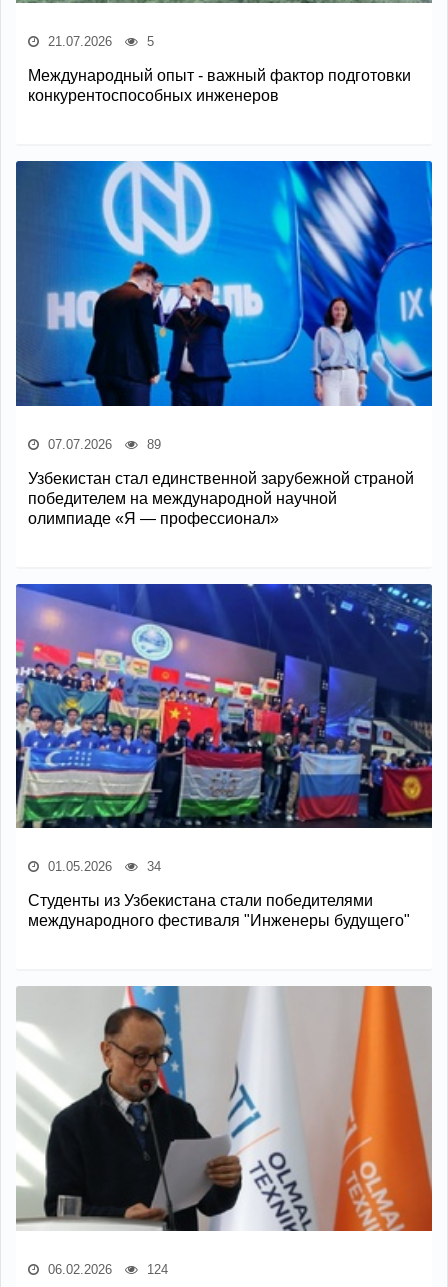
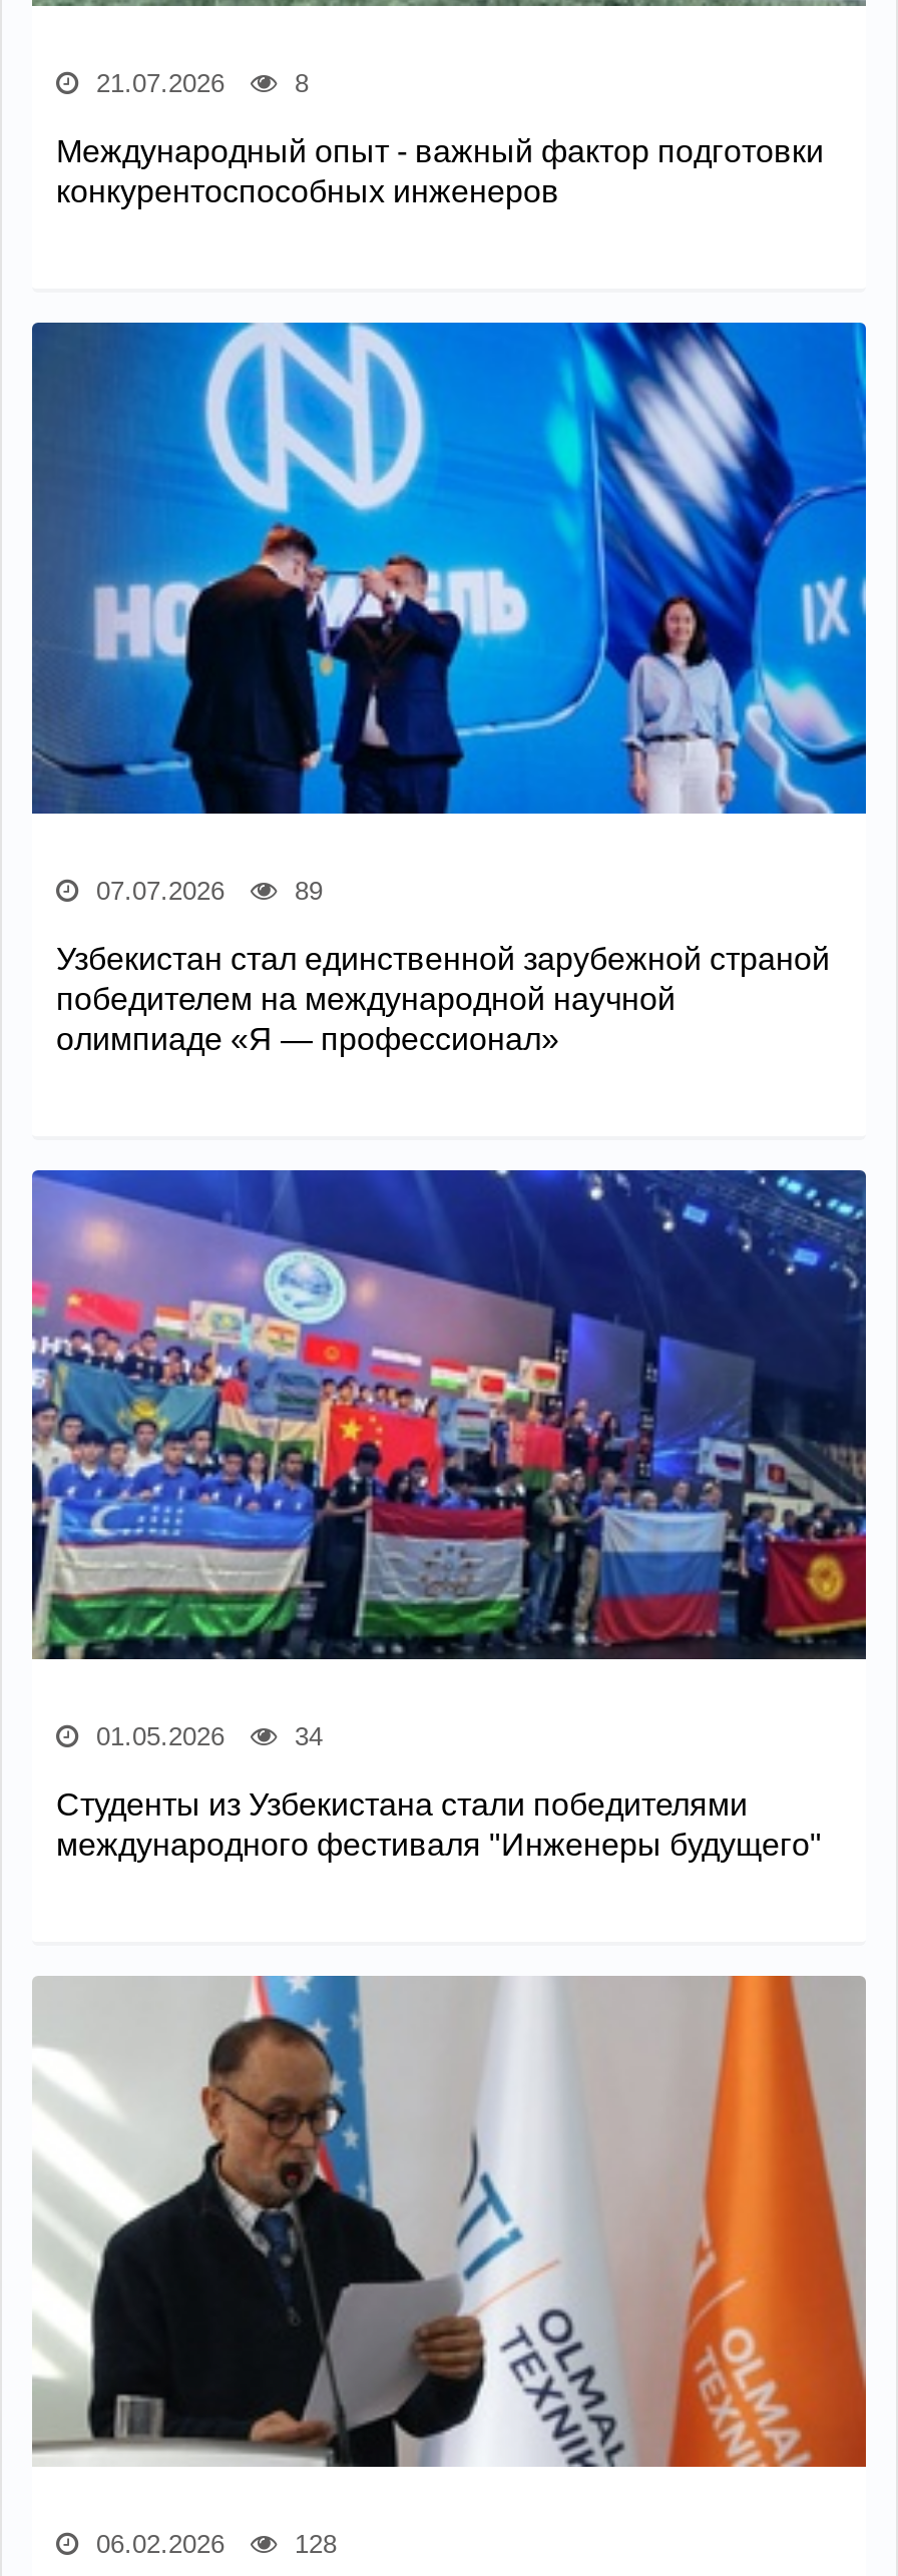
[143,34,154,49] 5 -> [287,68,309,98] 8
[143,1262,168,1277] 124 -> [287,2529,337,2559] 128

